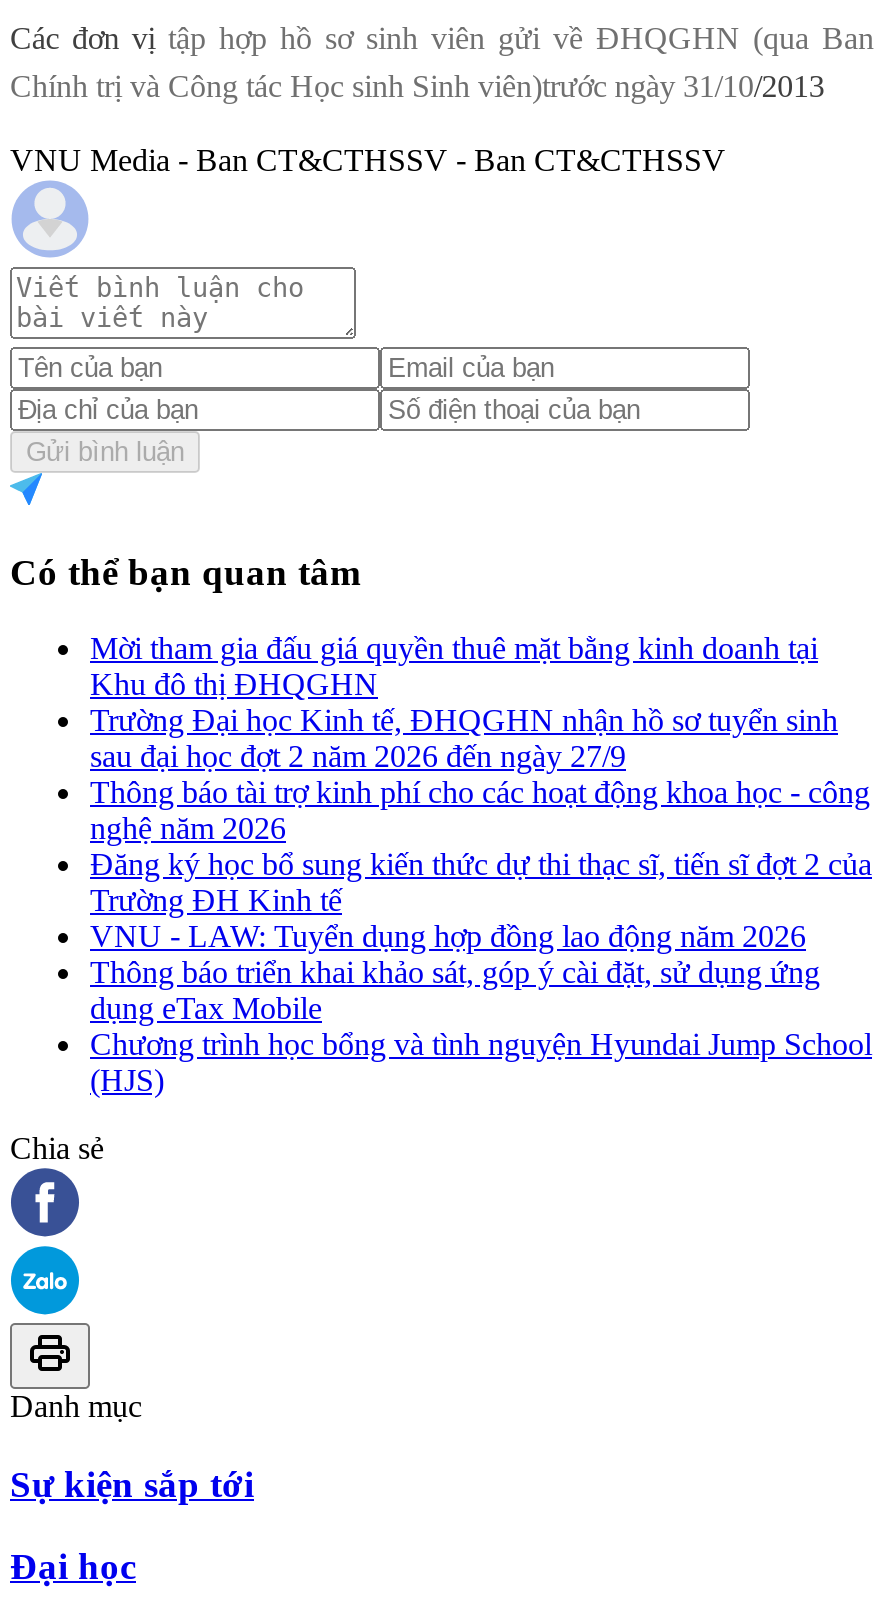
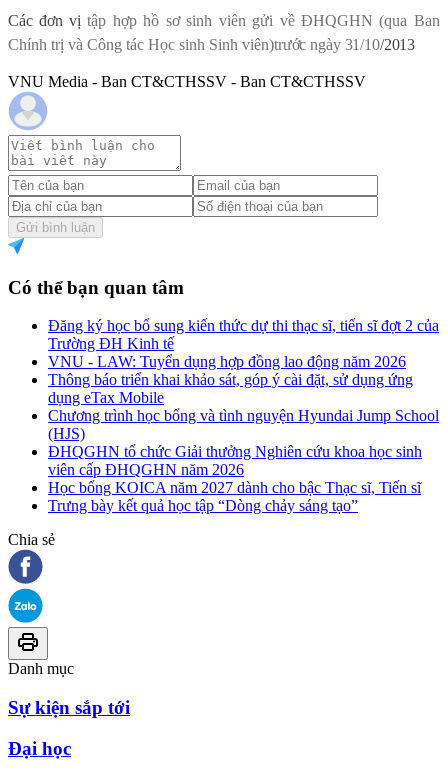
[90,632,870,846] Mời tham gia đấu giá quyền thuê mặt bằng kinh doanh tại | Khu đô thị ĐHQGHN | Trường Đại học Kinh tế, ĐHQGHN nhận hồ sơ tuyển sinh | sau đại học đợt 2 năm 2026 đến ngày 27/9 | Thông báo tài trợ kinh phí cho các hoạt động khoa học - công | nghệ năm 2026 -> none
moved [90,848,872,1098] -> [48,317,439,442]: Đăng ký học bổ sung kiến thức dự thi thạc sĩ, tiến sĩ đợt 2 của | Trường ĐH Kinh tế | VNU - LAW: Tuyển dụng hợp đồng lao động năm 2026 | Thông báo triển khai khảo sát, góp ý cài đặt, sử dụng ứng | dụng eTax Mobile | Chương trình học bổng và tình nguyện Hyundai Jump School | (HJS)
none -> [48,443,422,514] ĐHQGHN tổ chức Giải thưởng Nghiên cứu khoa học sinh | viên cấp ĐHQGHN năm 2026 | Học bổng KOICA năm 2027 dành cho bậc Thạc sĩ, Tiến sĩ | Trưng bày kết quả học tập “Dòng chảy sáng tạo”

